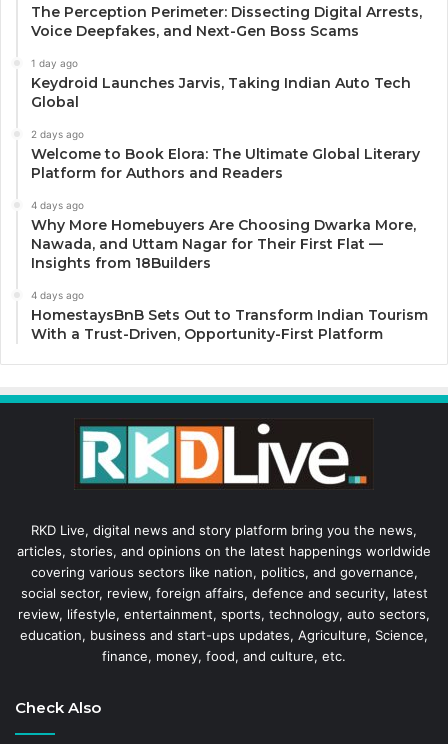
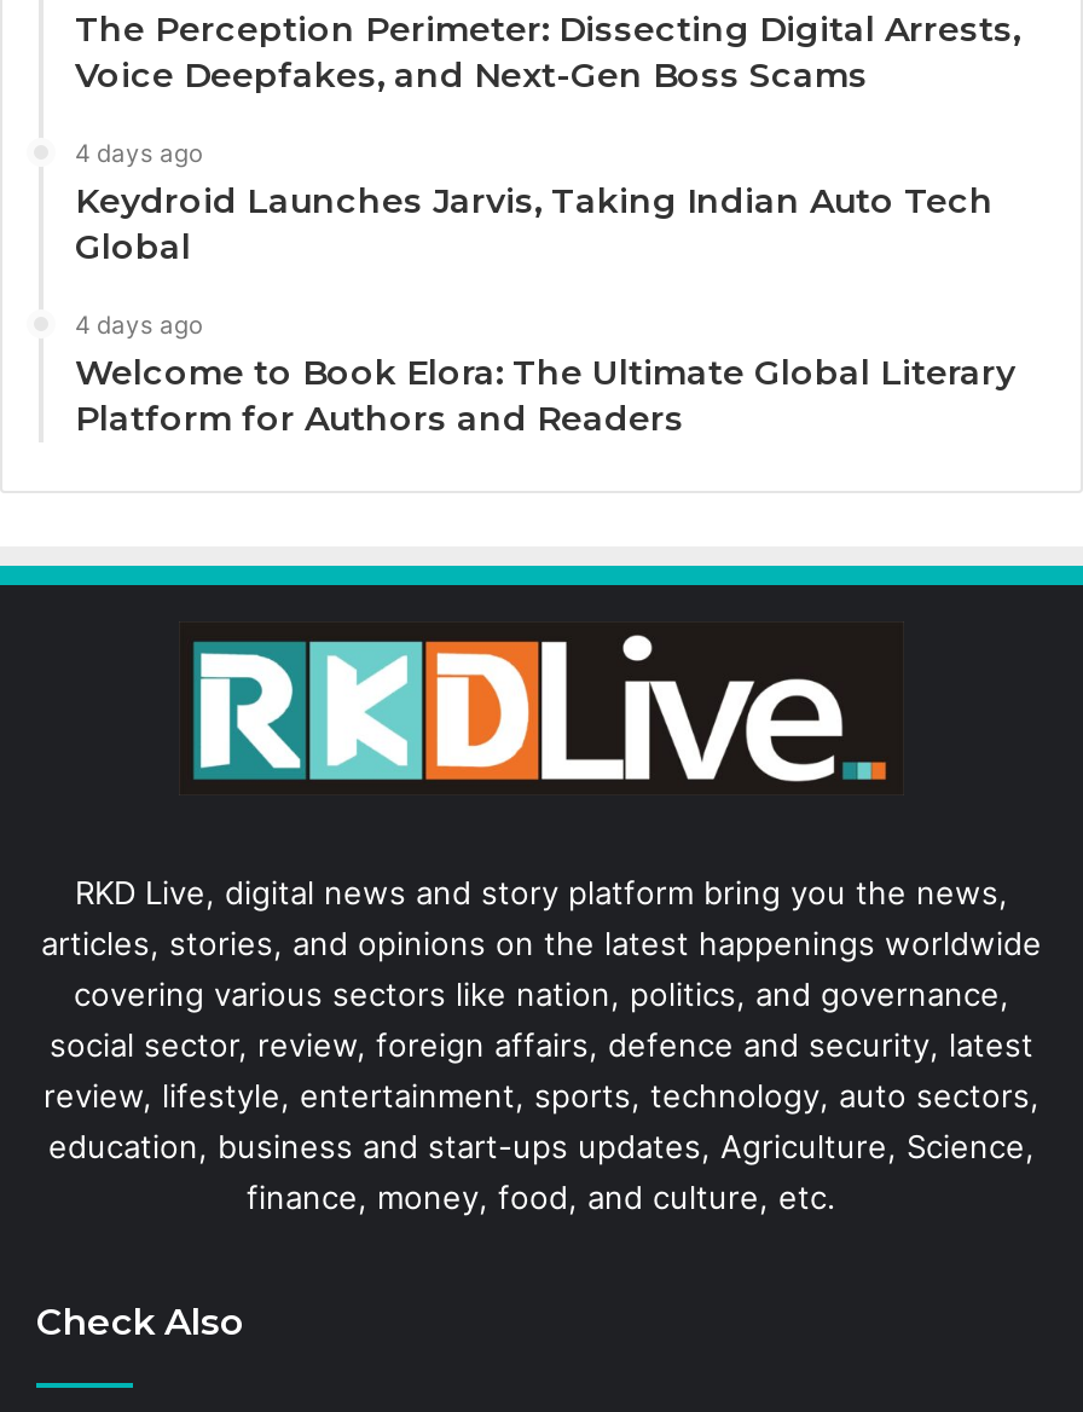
[31,57,78,69] 1 day ago -> [75,139,203,168] 4 days ago
[31,128,84,140] 2 days ago -> [75,310,203,339] 4 days ago
[31,199,428,343] 4 days ago | Why More Homebuyers Are Choosing Dwarka More, | Nawada, and Uttam Nagar for Their First Flat — | Insights from 18Builders | 4 days ago | HomestaysBnB Sets Out to Transform Indian Tourism | With a Trust-Driven, Opportunity-First Platform -> none

